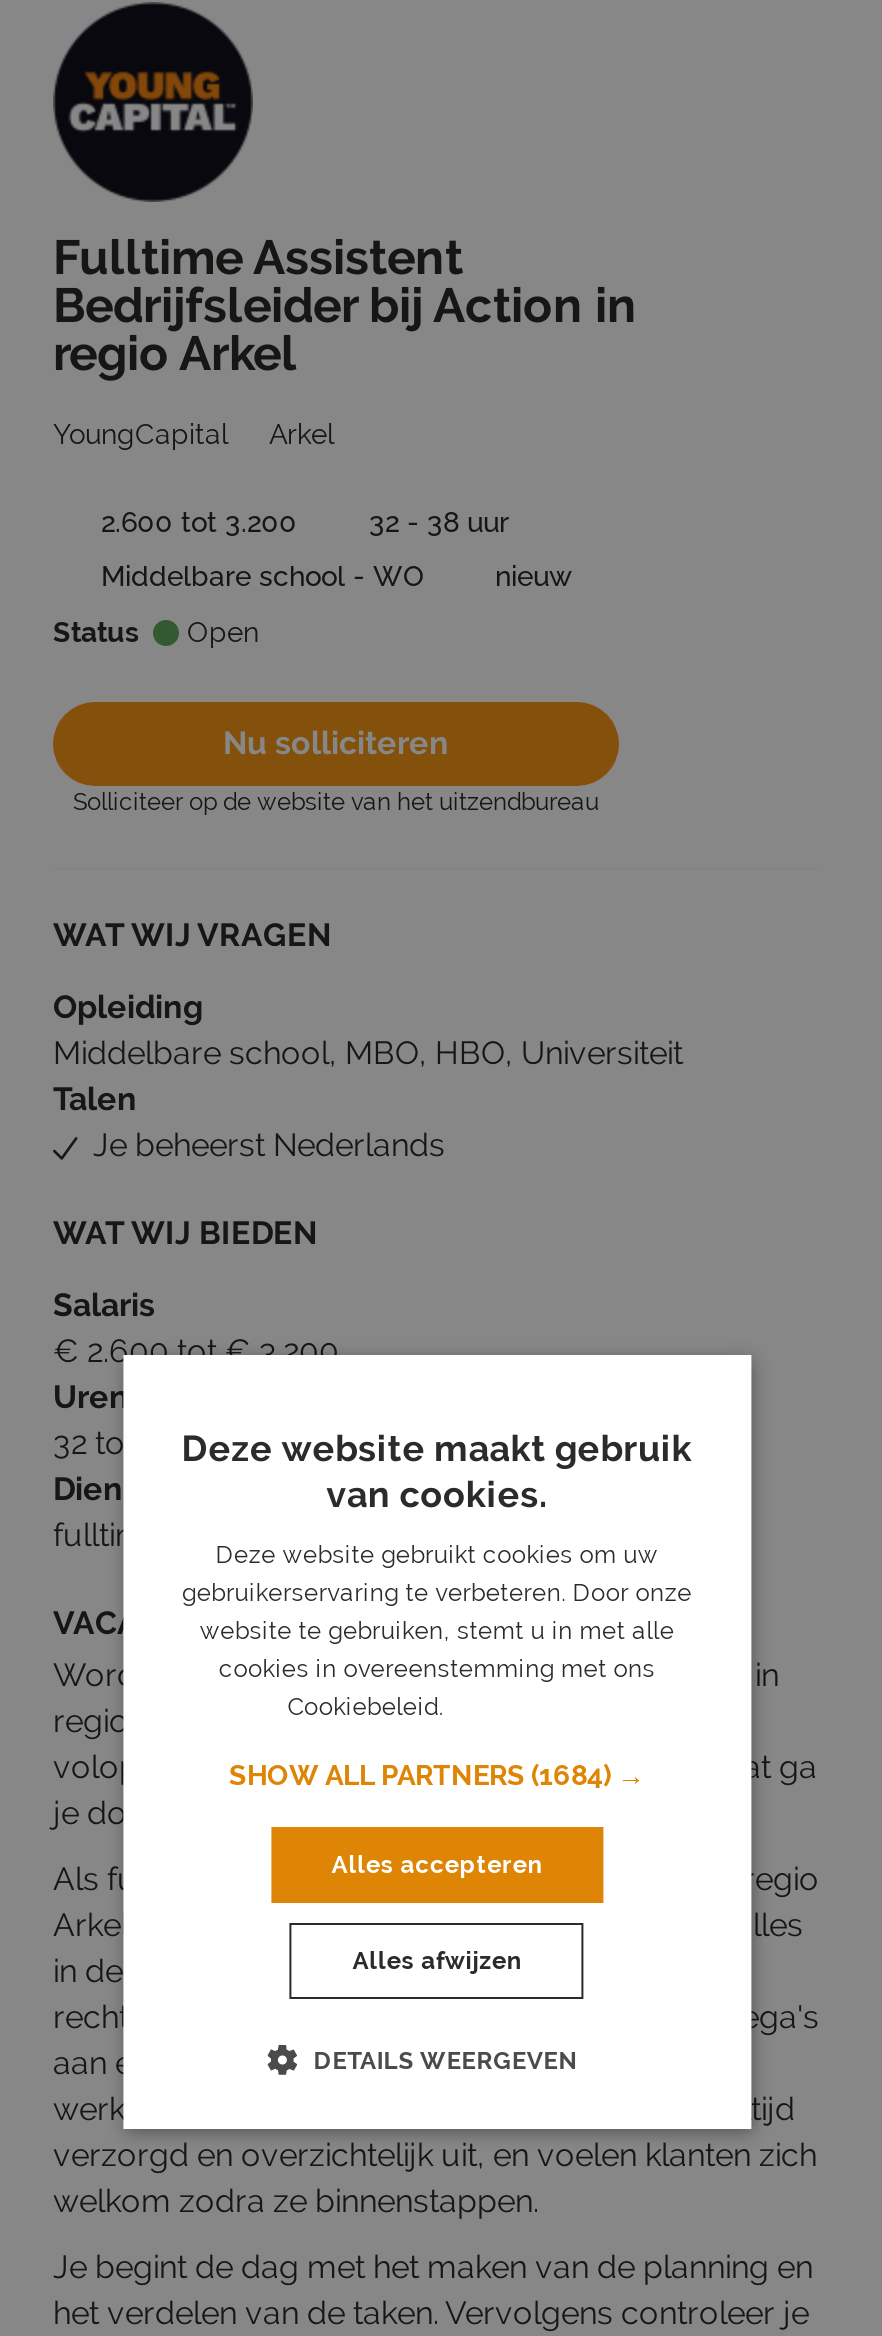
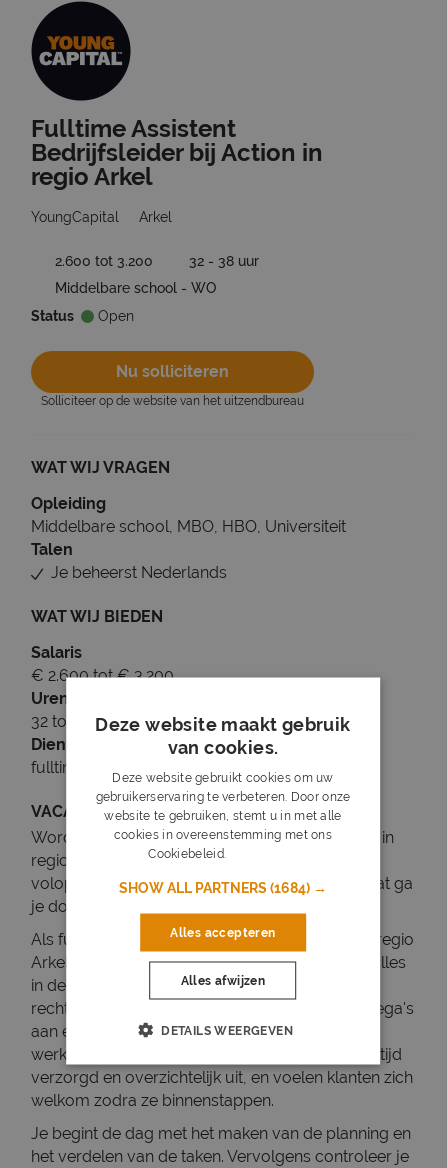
[495,560,573,592] nieuw -> none

